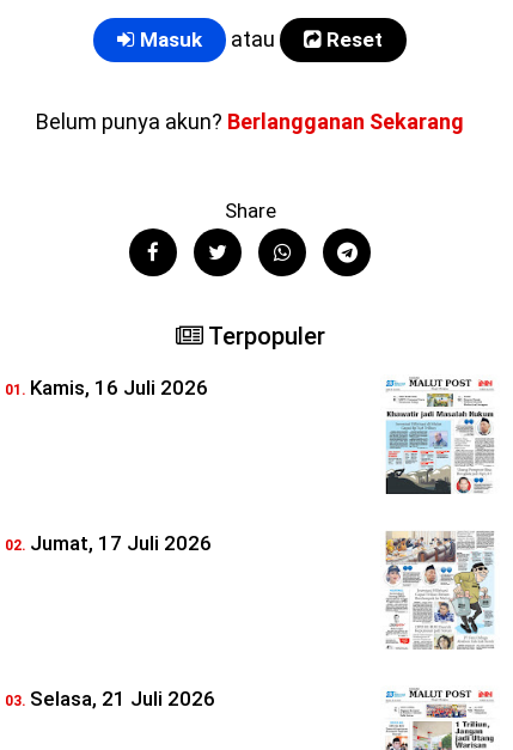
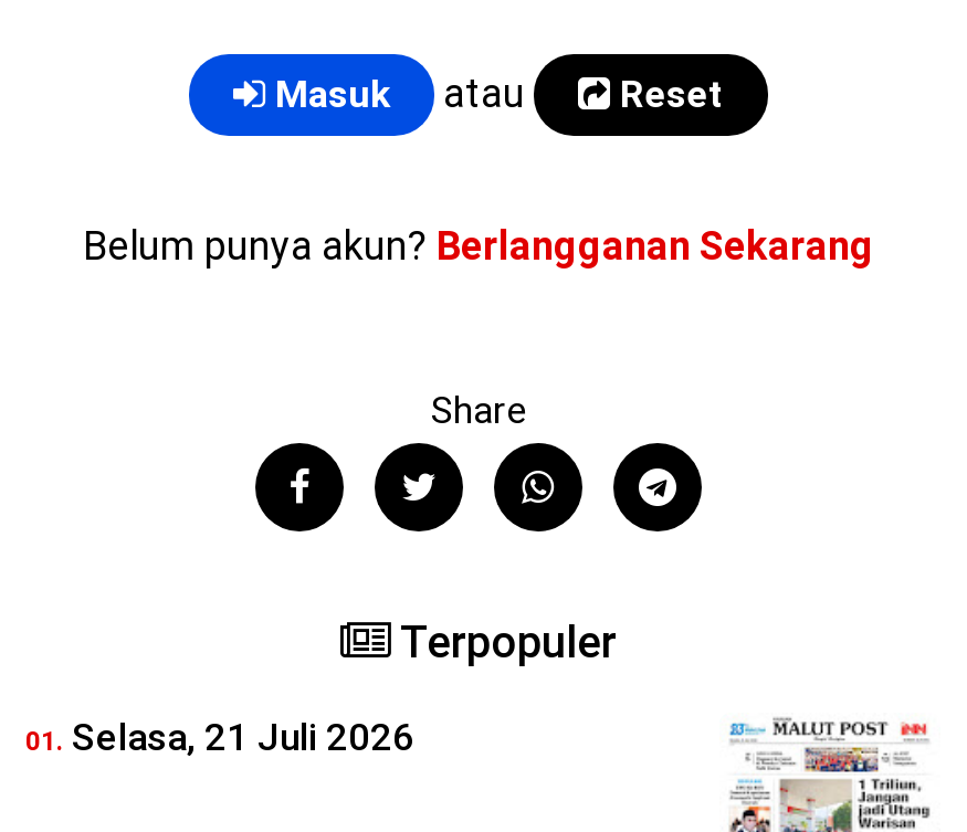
[30,375,208,399] Kamis, 16 Juli 2026 -> none
[386,394,494,495] [image] -> none
[30,531,212,555] Jumat, 17 Juli 2026 -> none
[386,531,494,651] [image] -> none

